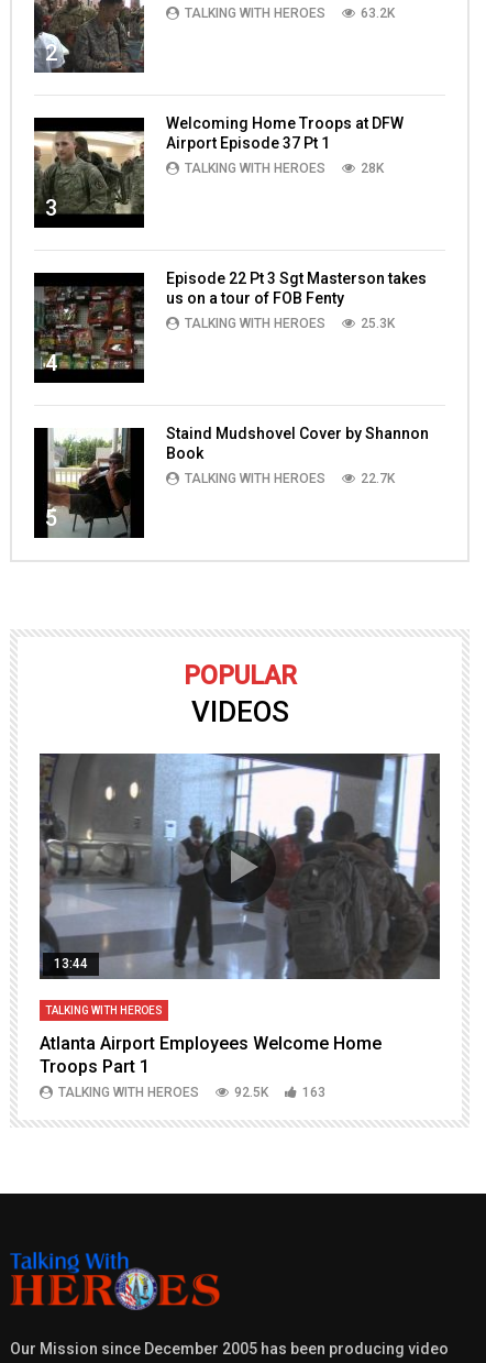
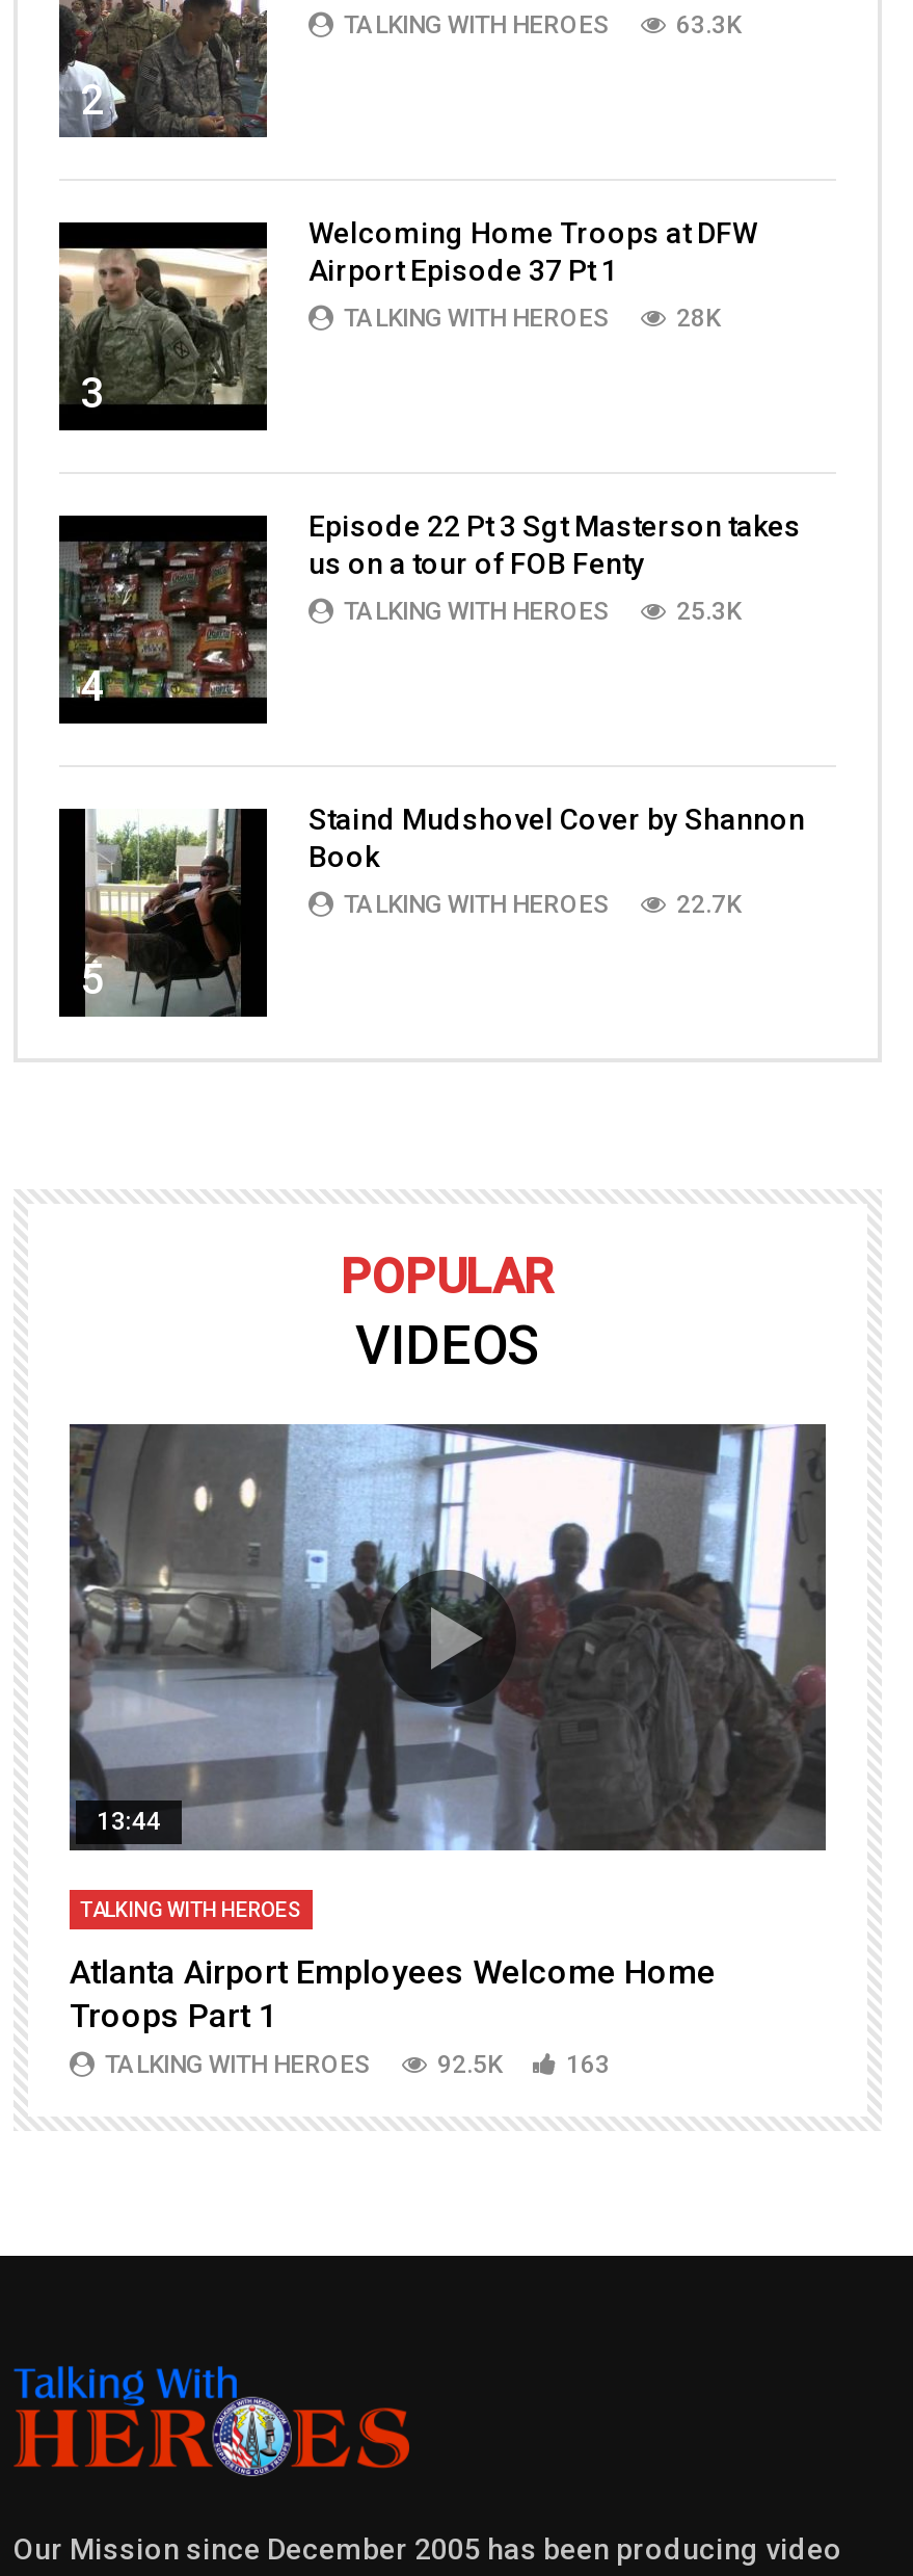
[361,6,395,21] 63.2K -> [676,11,741,40] 63.3K

